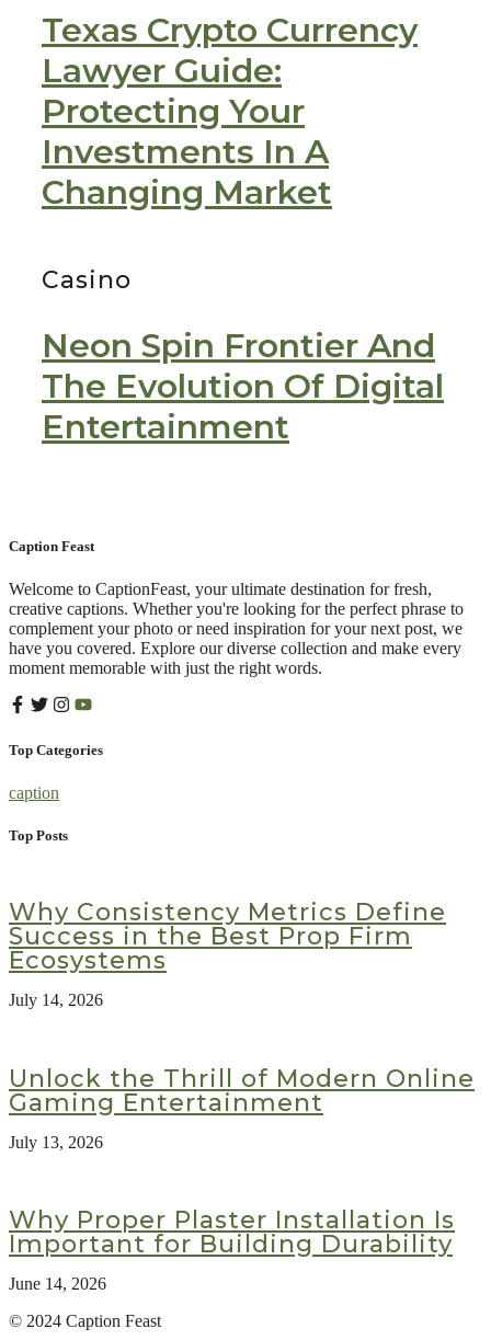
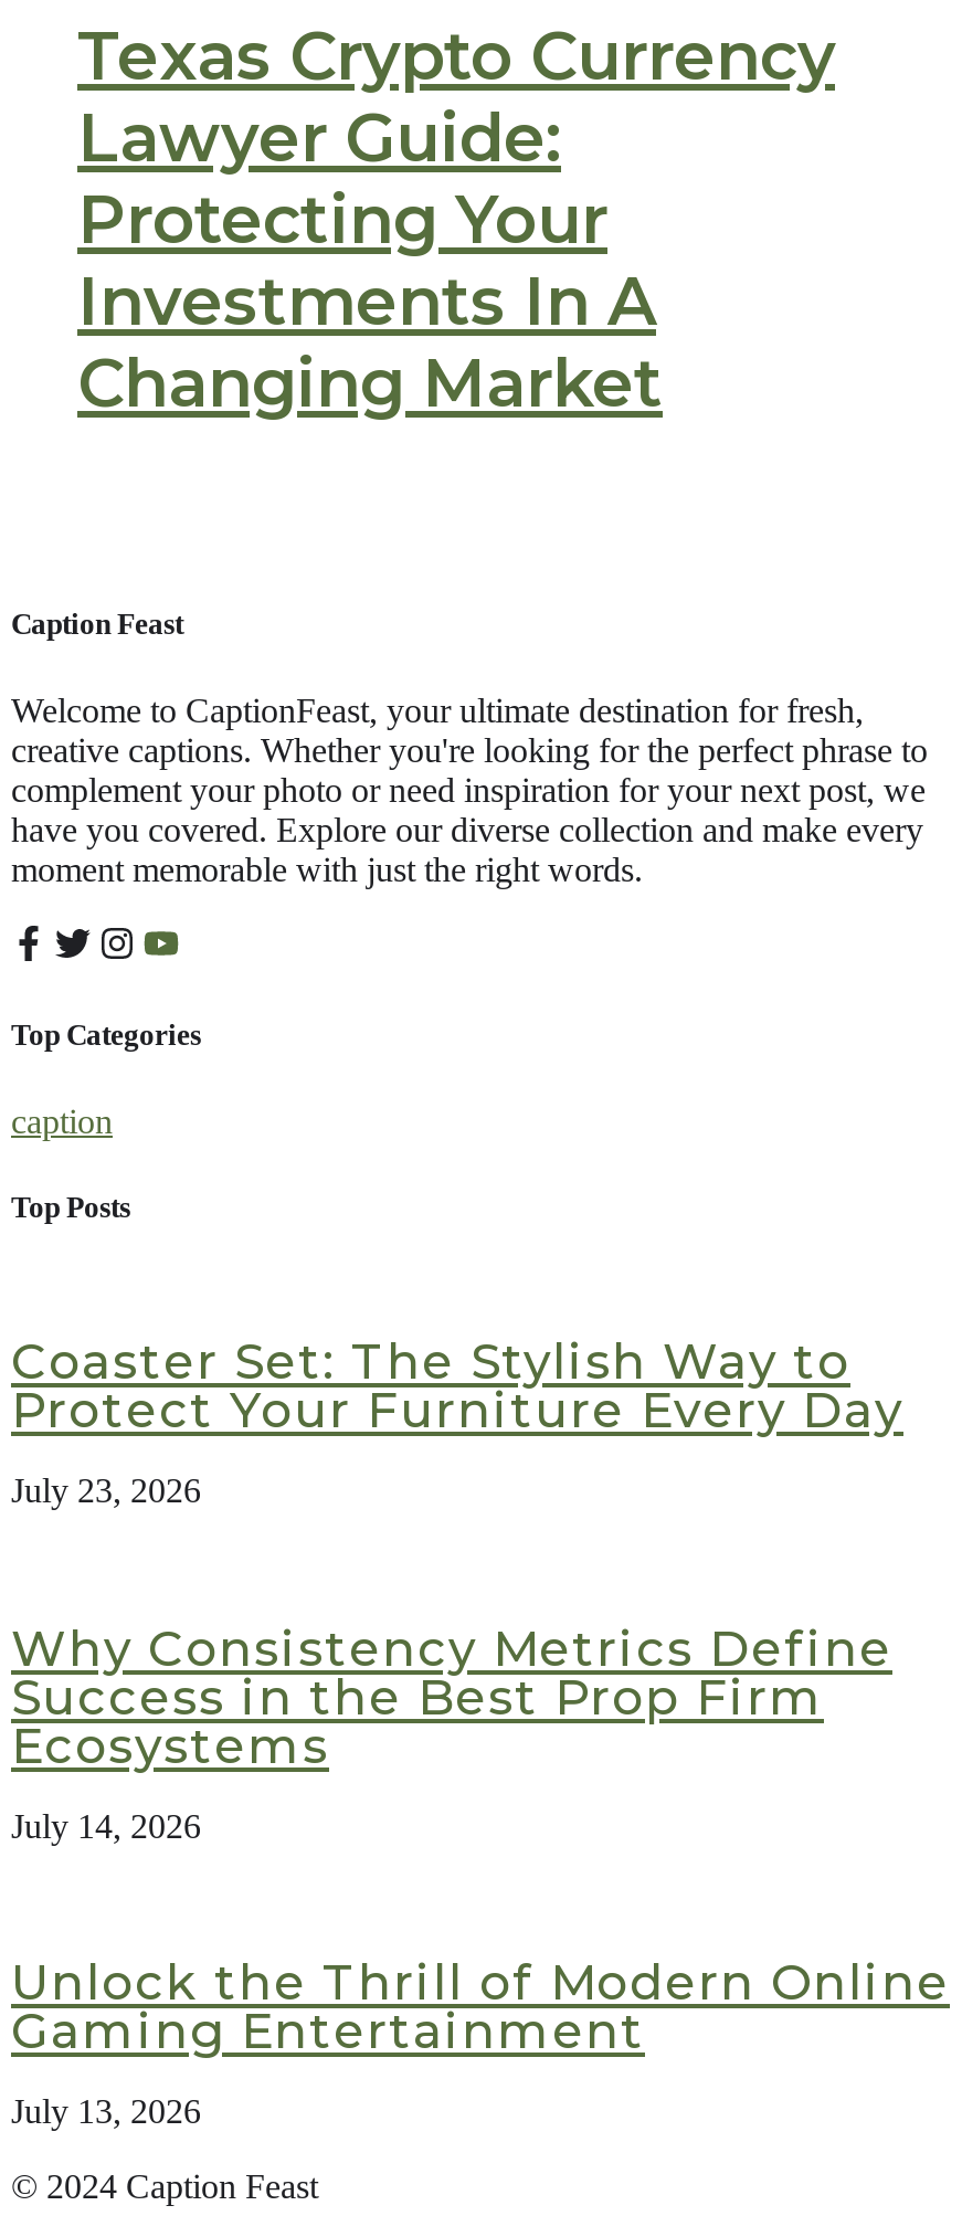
[42,265,444,447] Casino | Neon Spin Frontier And | The Evolution Of Digital | Entertainment -> none
none -> [11,1333,903,1509] Coaster Set: The Stylish Way to | Protect Your Furniture Every Day | July 23, 2026
[9,1205,455,1293] Why Proper Plaster Installation Is | Important for Building Durability | June 14, 2026 -> none

